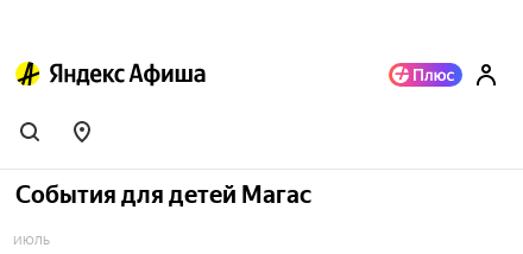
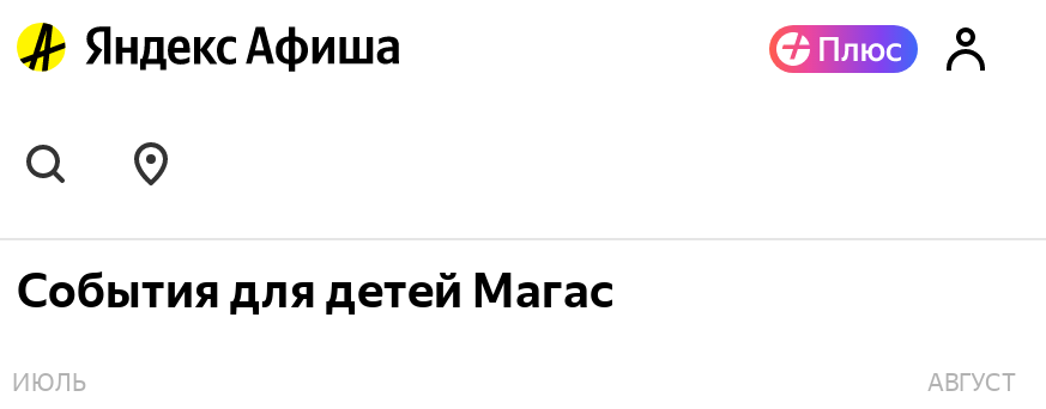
none -> [927,370,1016,396] АВГУСТ

